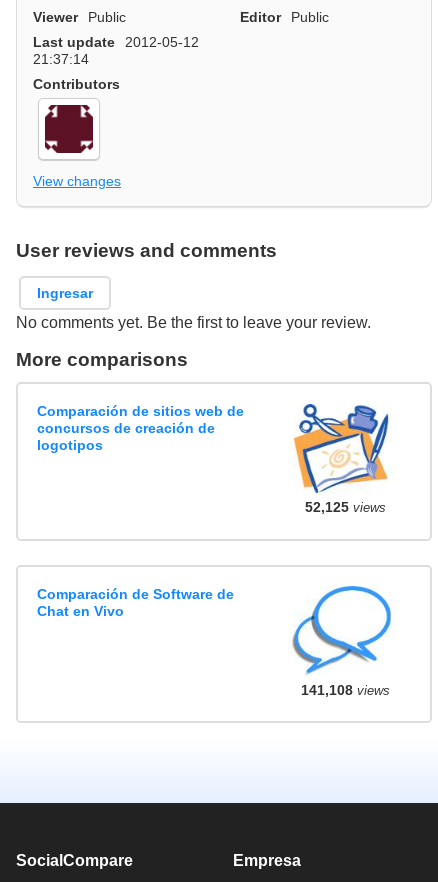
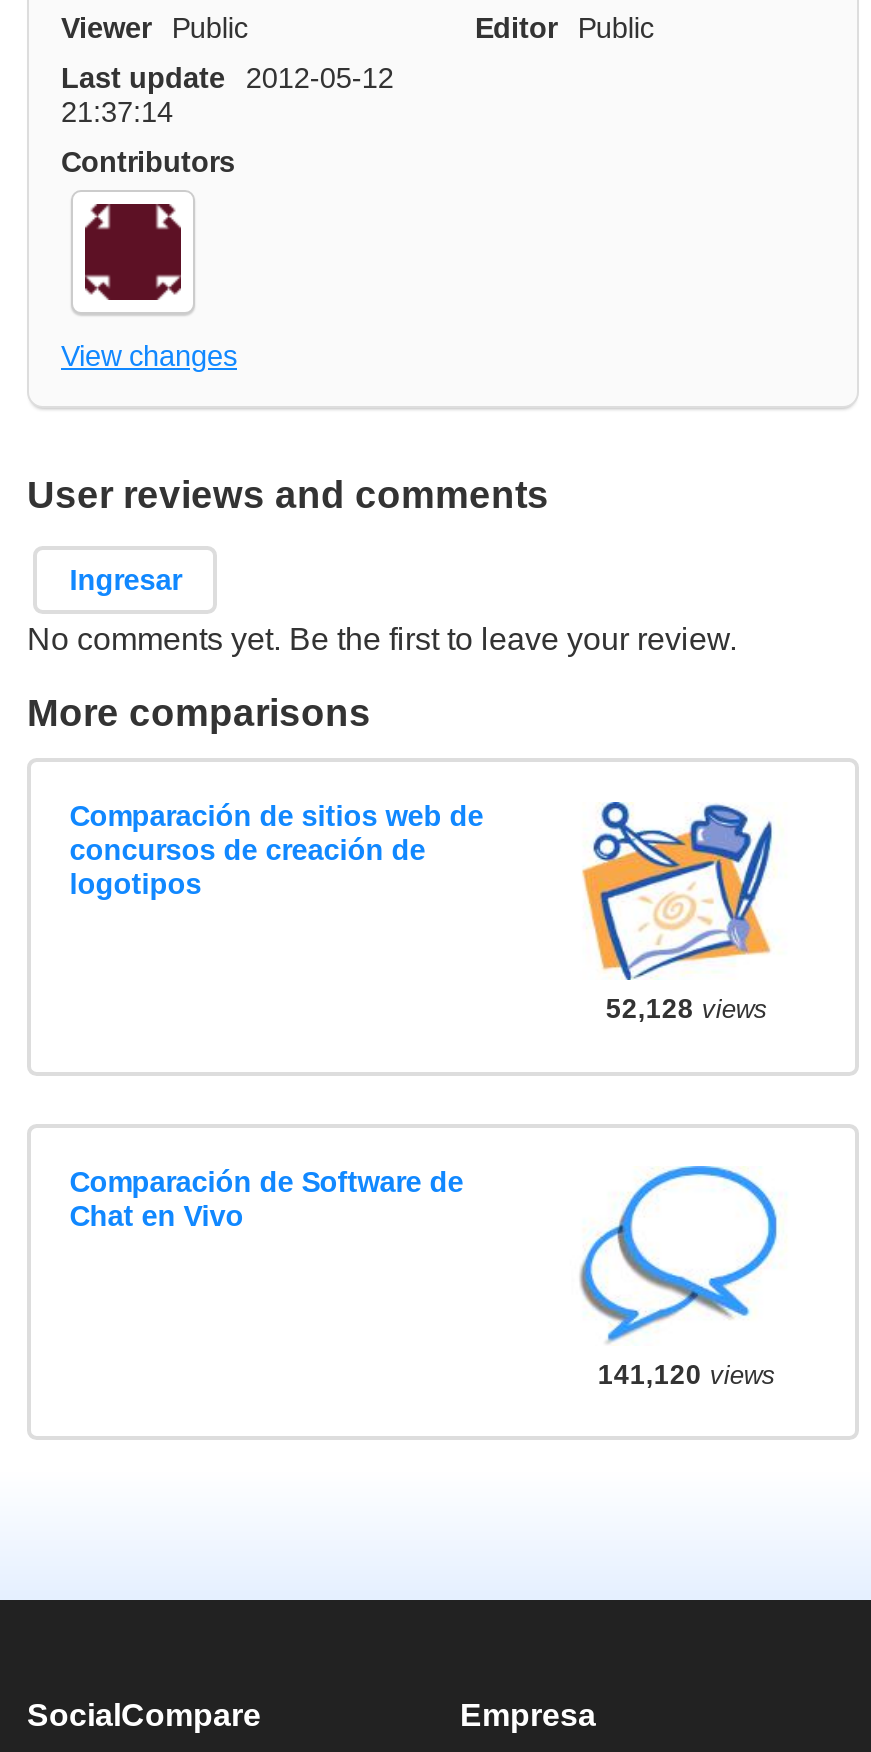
[305,500,386,515] 52,125 views -> [606,995,768,1025] 52,128 views
[301,683,390,698] 141,108 views -> [598,1360,776,1390] 141,120 views

